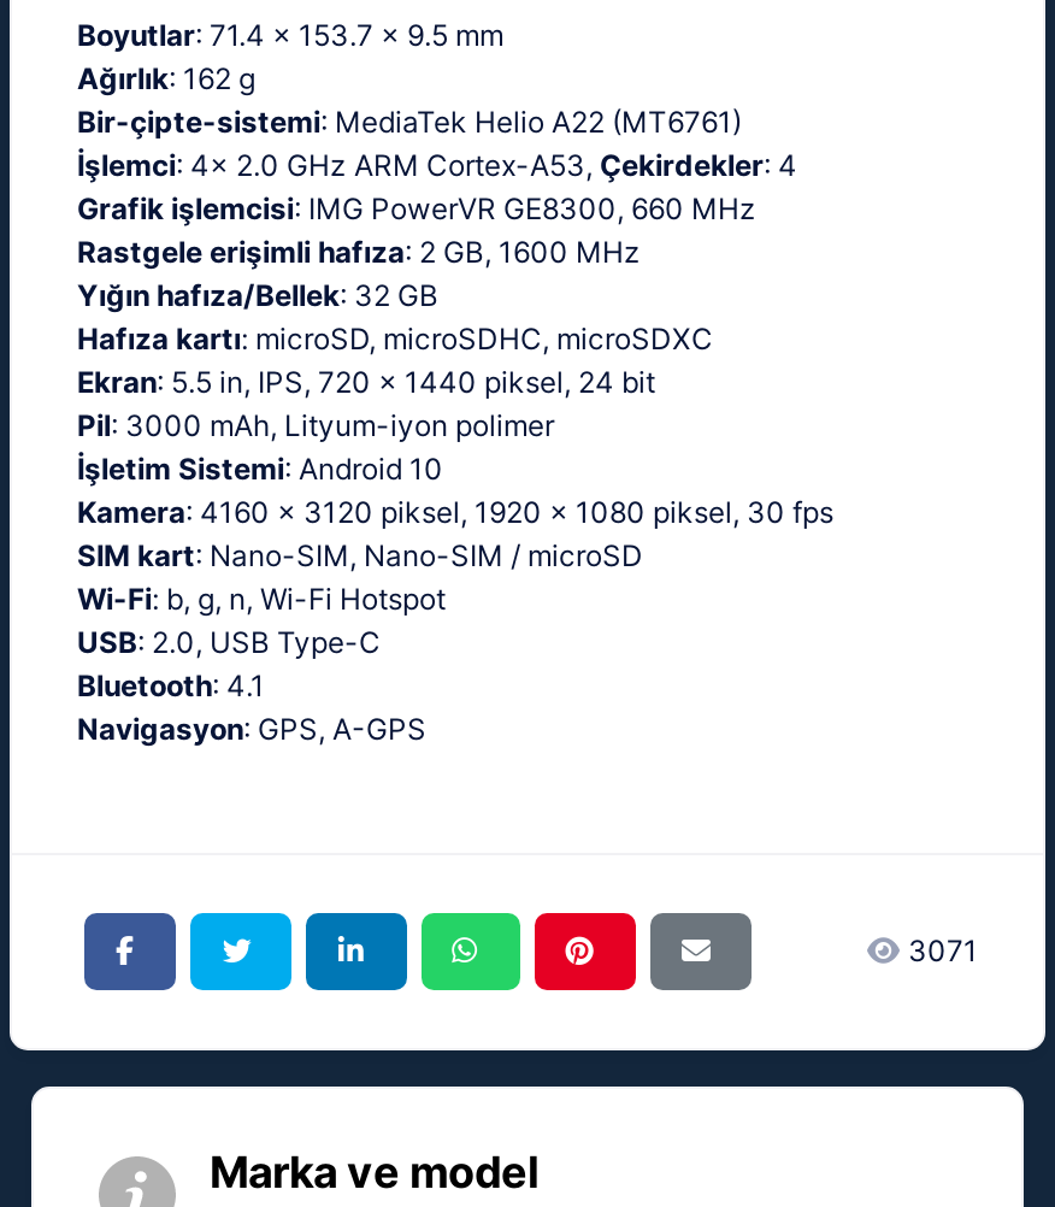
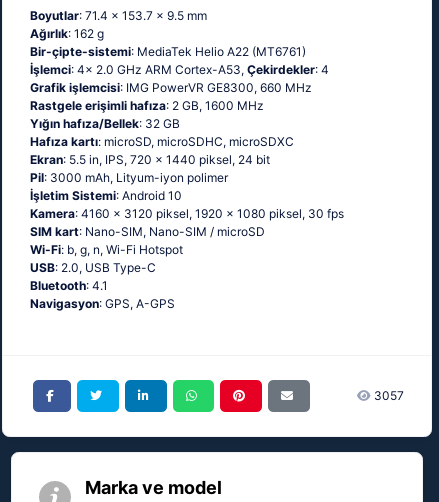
[901,933,978,969] 3071 -> [371,388,404,403] 3057

